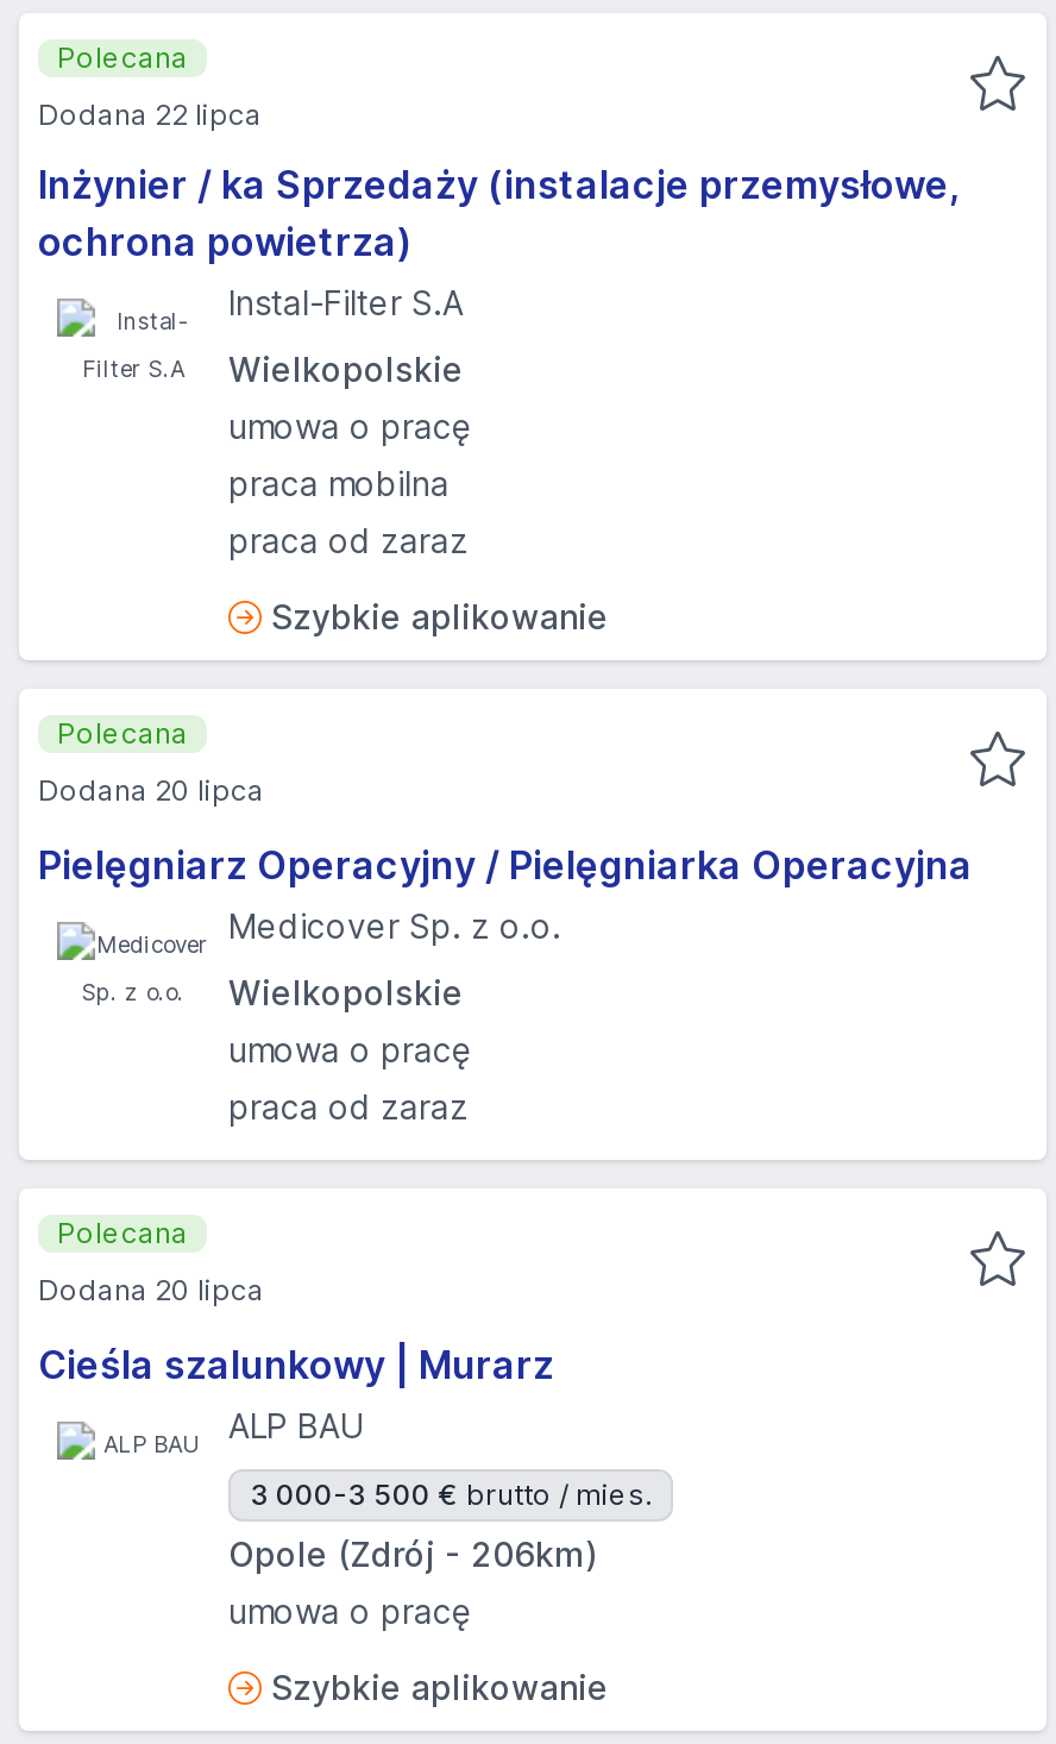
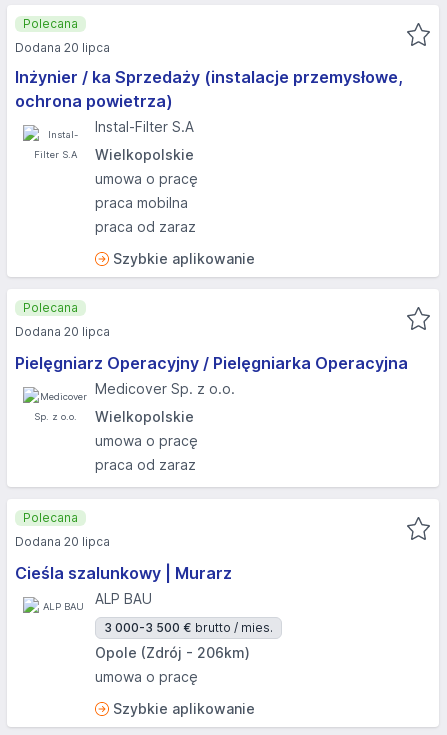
[38,96,262,132] Dodana 22 lipca -> [15,40,110,55] Dodana 20 lipca

